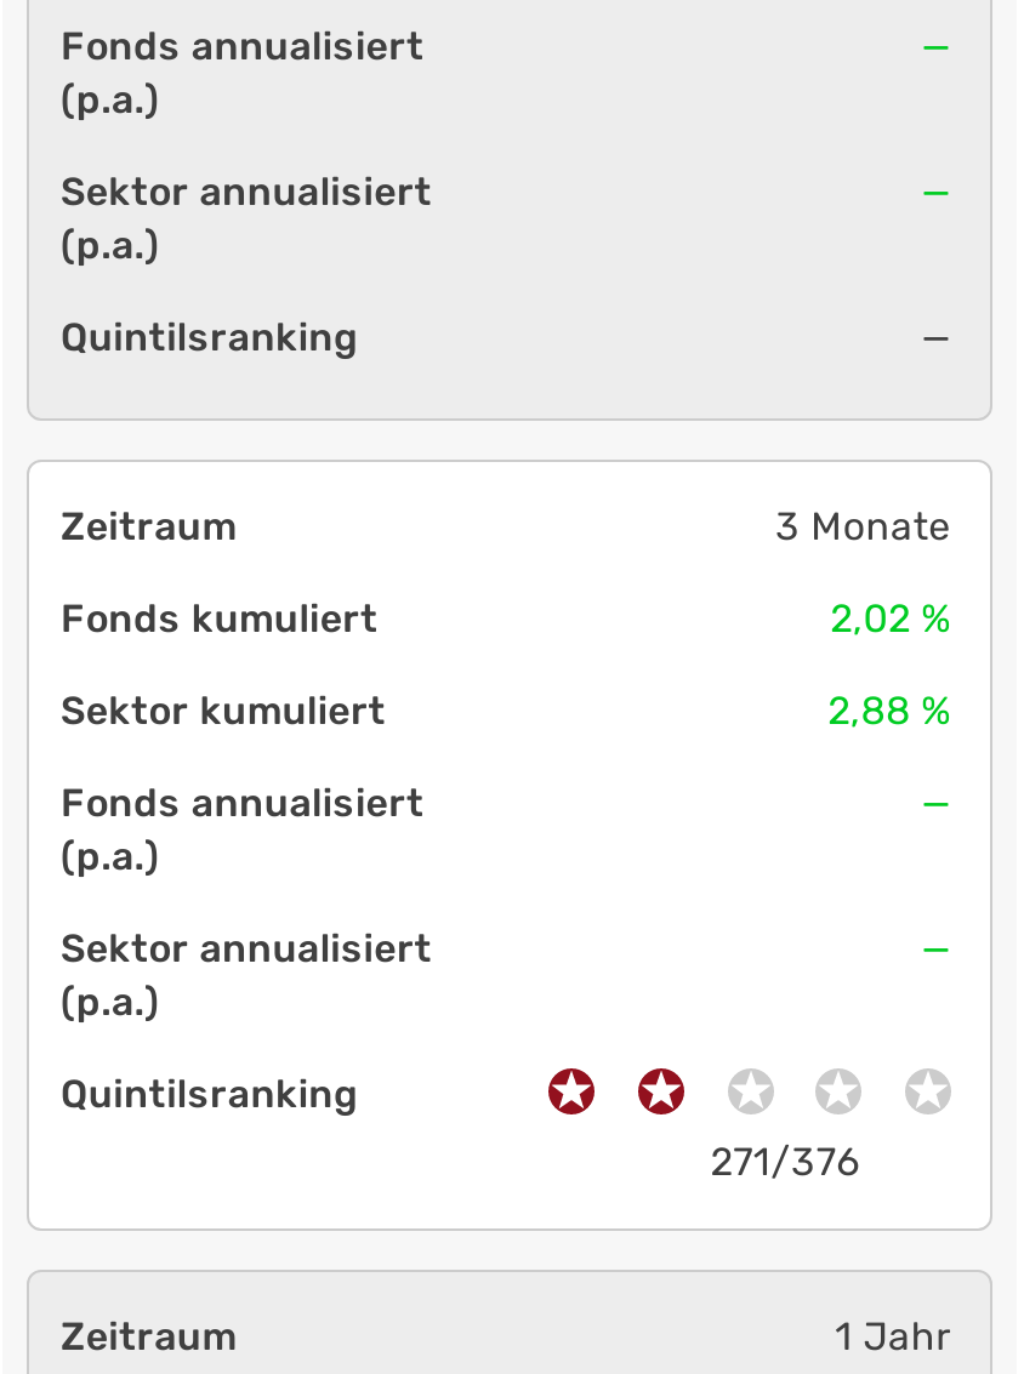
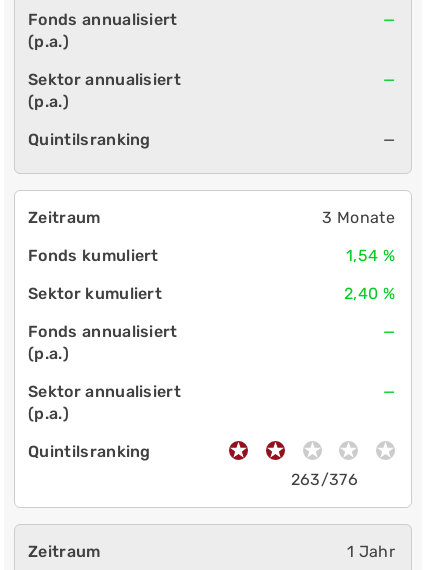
[830,595,951,641] 2,02 % -> [346,246,395,265] 1,54 %
[828,687,951,733] 2,88 % -> [344,284,395,303] 2,40 %
[710,1138,861,1184] 271/376 -> [291,470,358,489] 263/376

